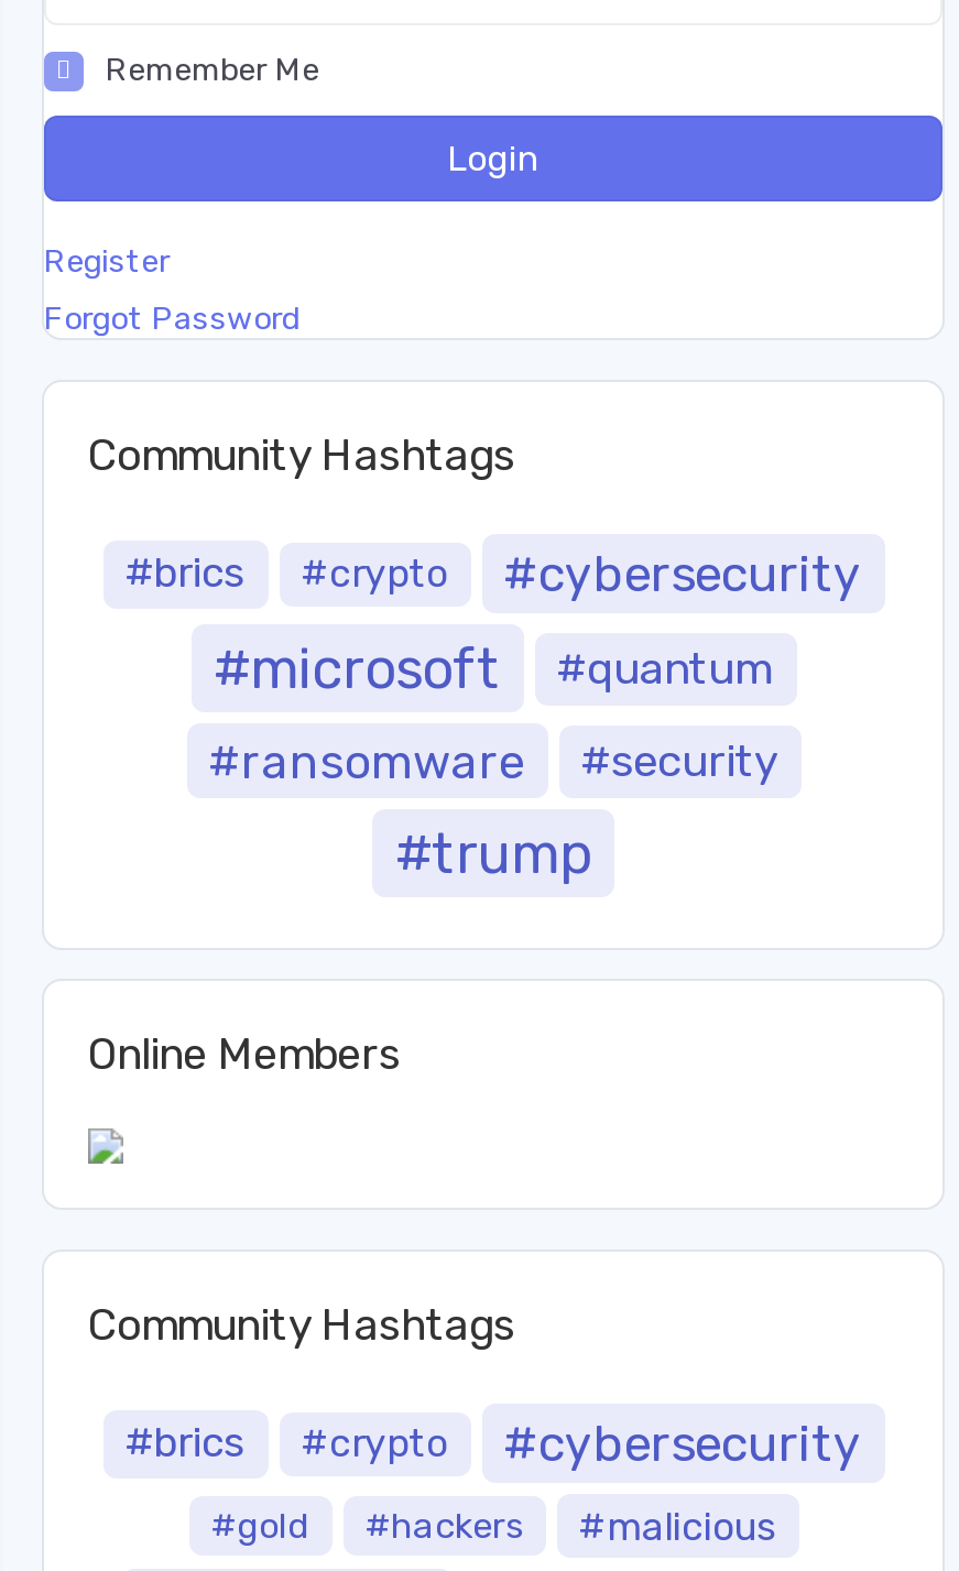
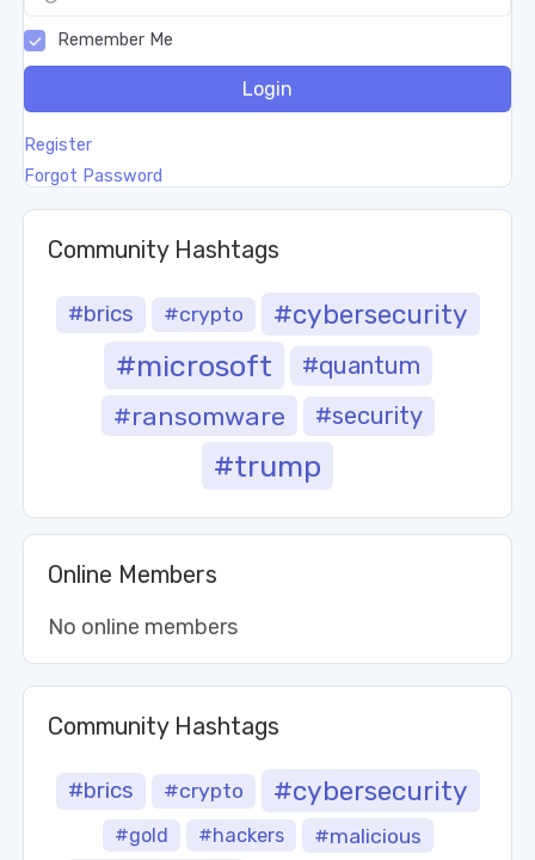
none -> [48,613,238,640] No online members

